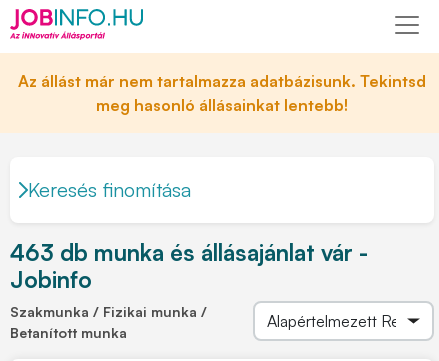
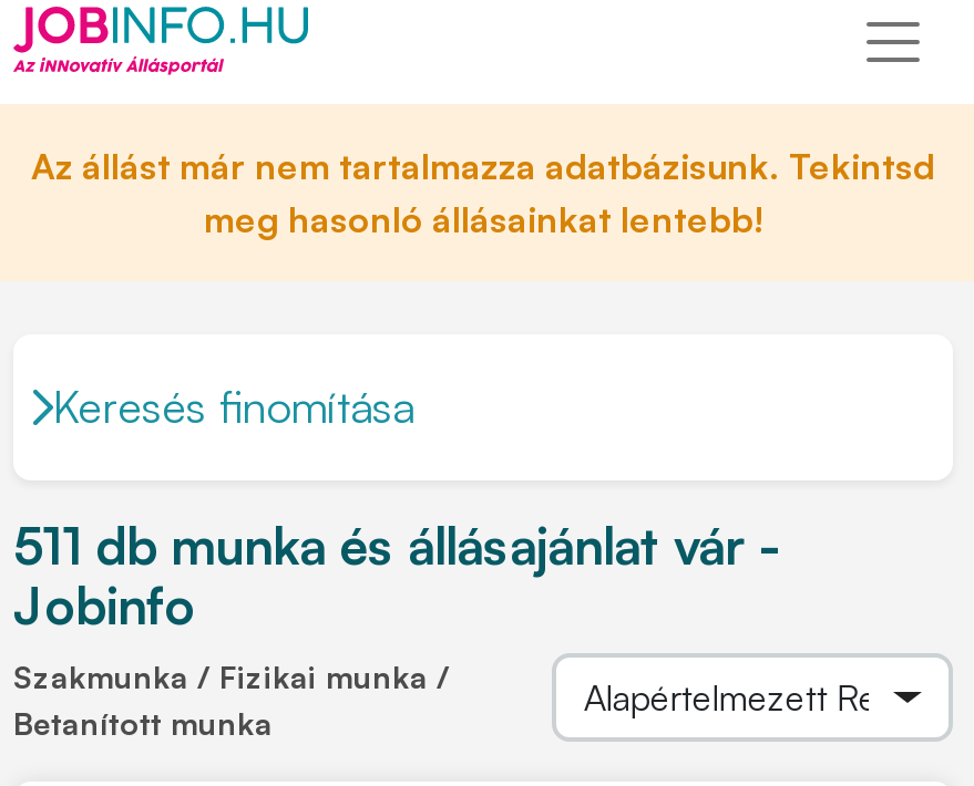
[10,238,368,267] 463 db munka és állásajánlat vár - -> [13,514,778,578] 511 db munka és állásajánlat vár -

